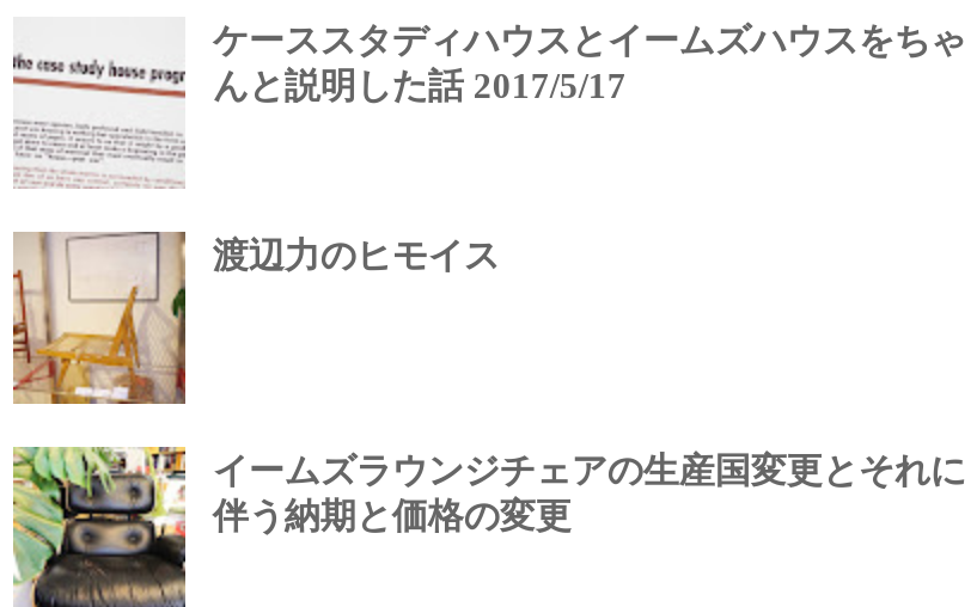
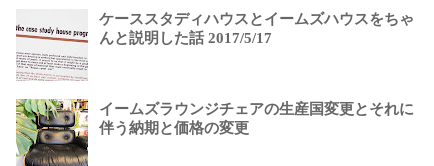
[13,229,500,406] [image] | 渡辺力のヒモイス -> none

